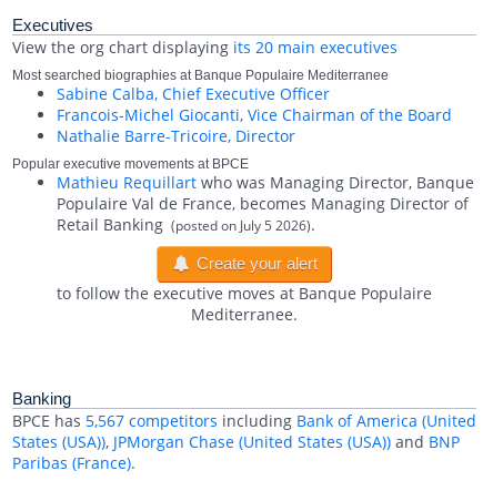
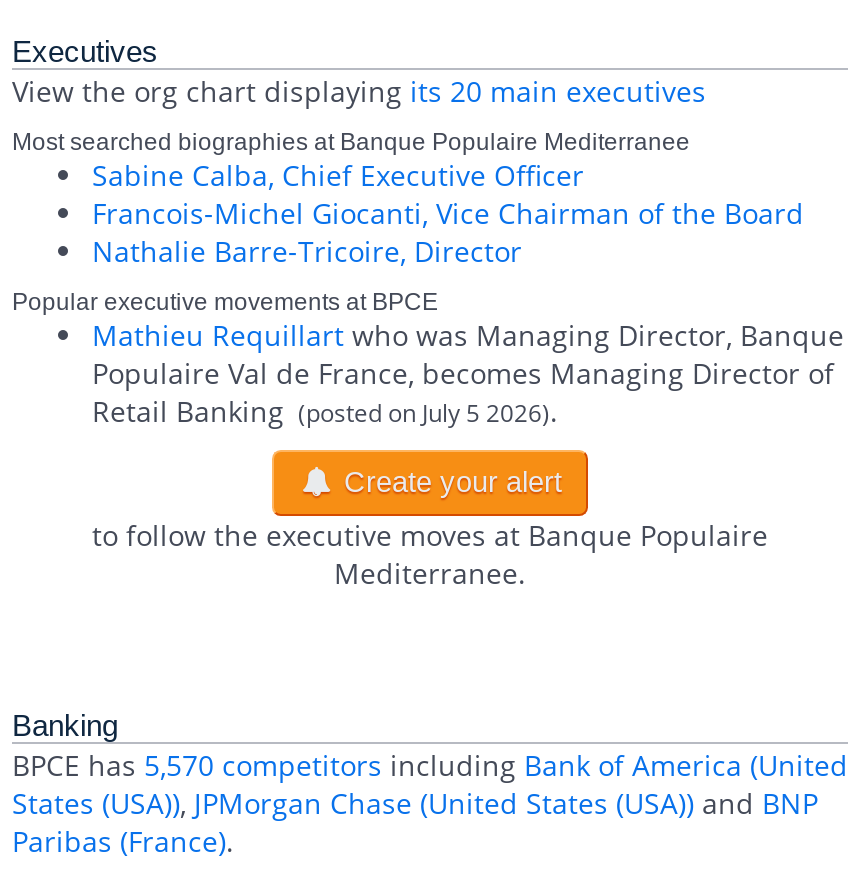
[12,410,476,431] BPCE has5,567 competitorsincludingBank of America (United -> [12,746,848,784] BPCE has5,570 competitorsincludingBank of America (United

